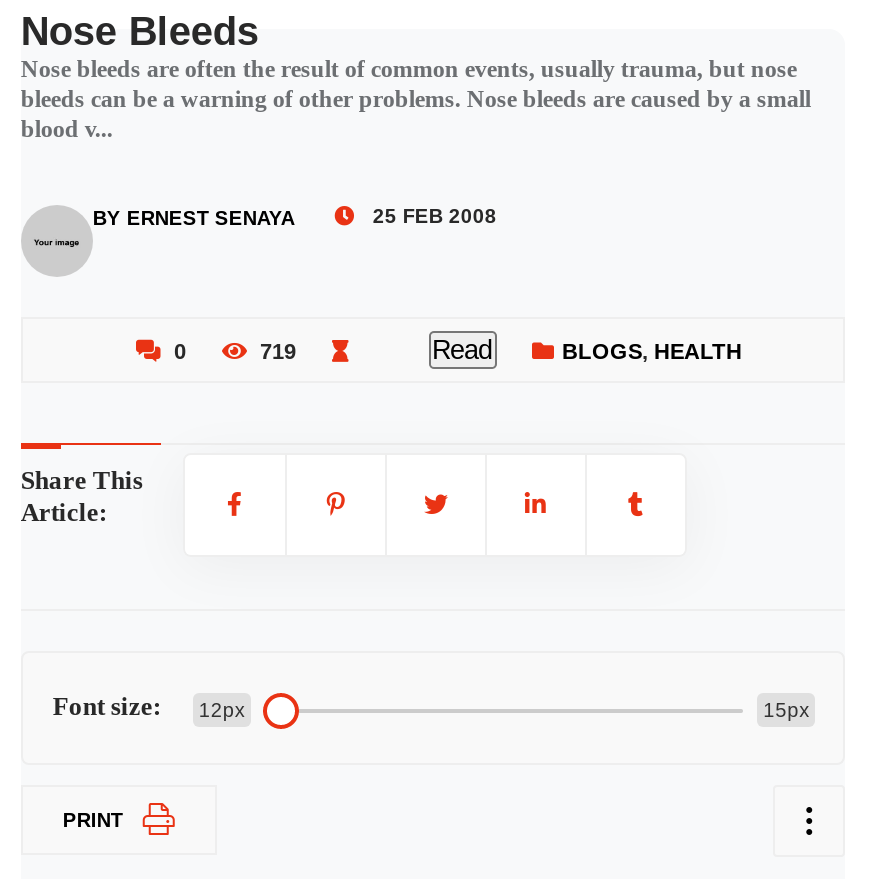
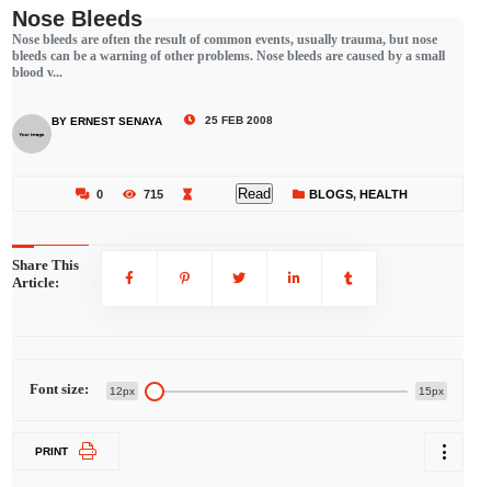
[254,339,296,363] 719 -> [140,188,163,201] 715

